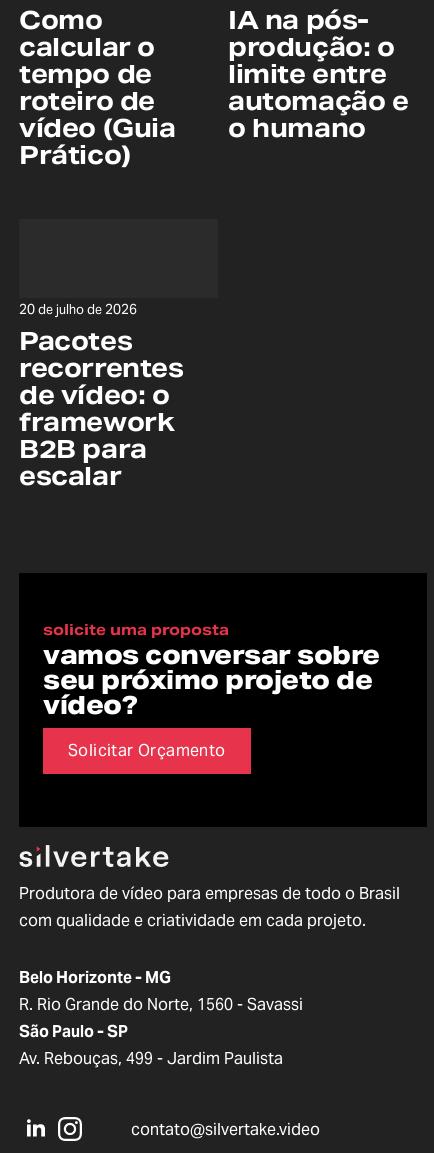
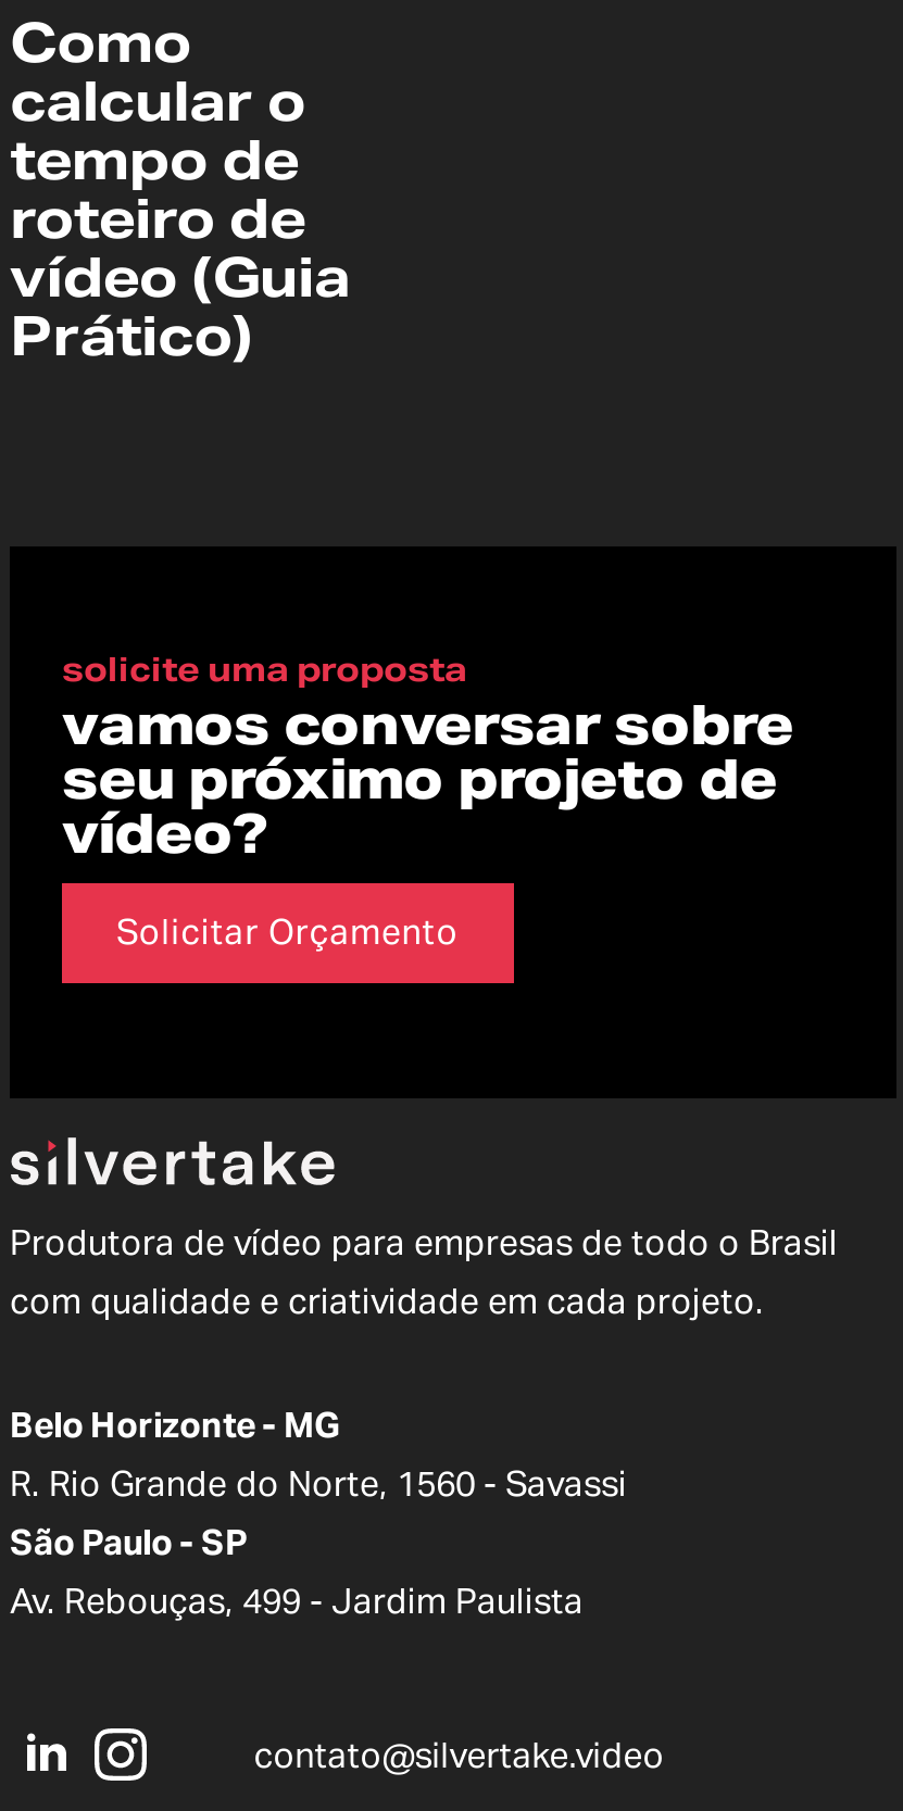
[228,4,409,144] IA na pós- | produção: o | limite entre | automação e | o humano -> none
[19,301,137,318] 20 de julho de 2026 -> none
[19,325,184,492] Pacotes | recorrentes | de vídeo: o | framework | B2B para | escalar -> none

